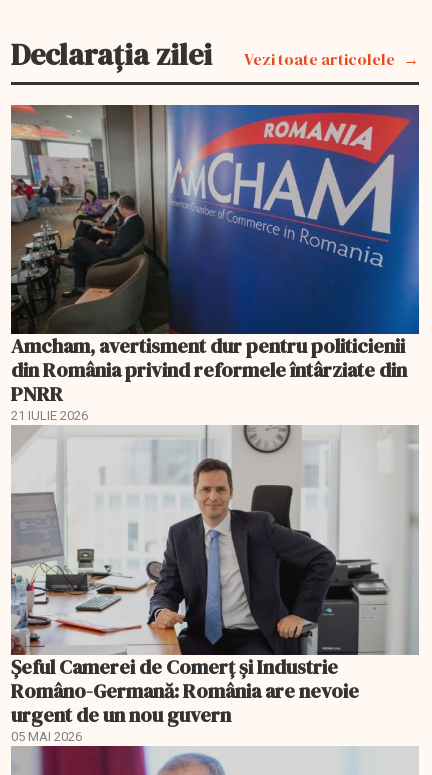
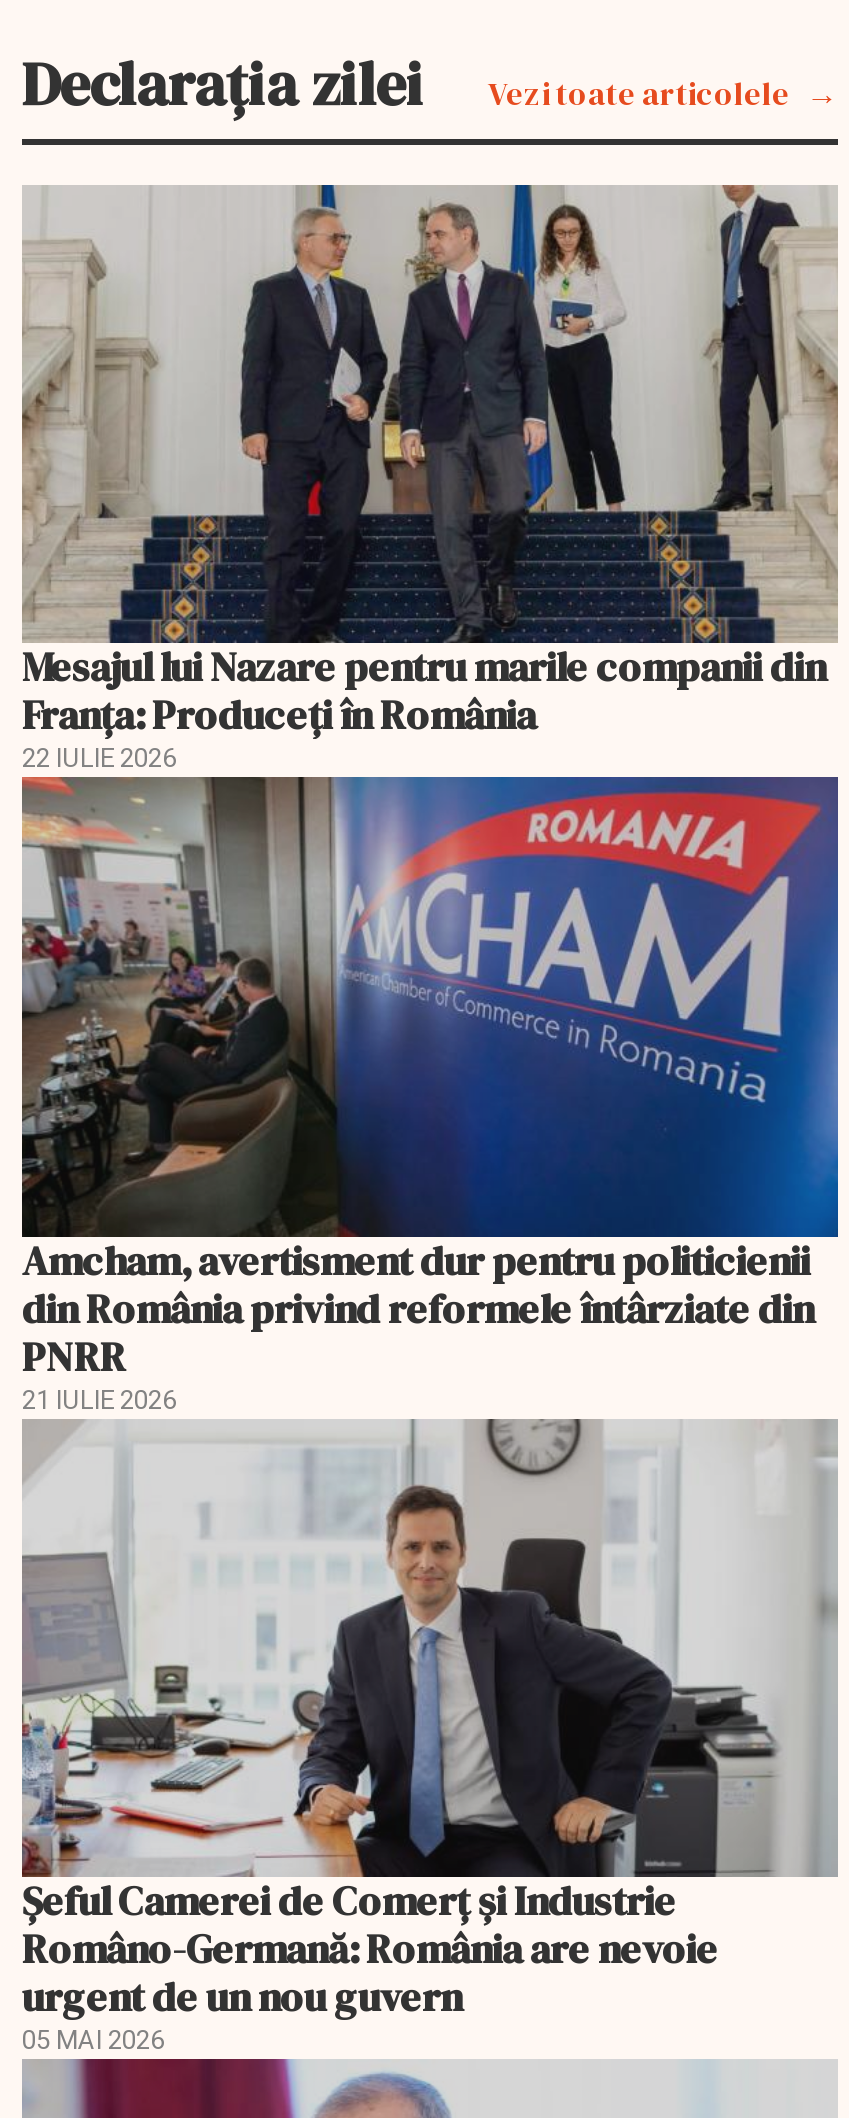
none -> [22,183,838,773] [image] | Mesajul lui Nazare pentru marile companii din | Franța: Produceți în România | 22 IULIE 2026

